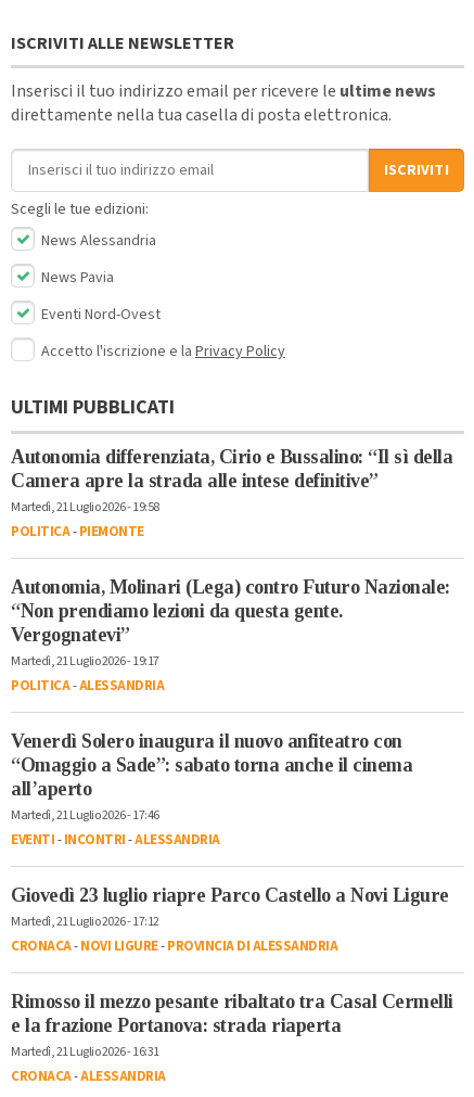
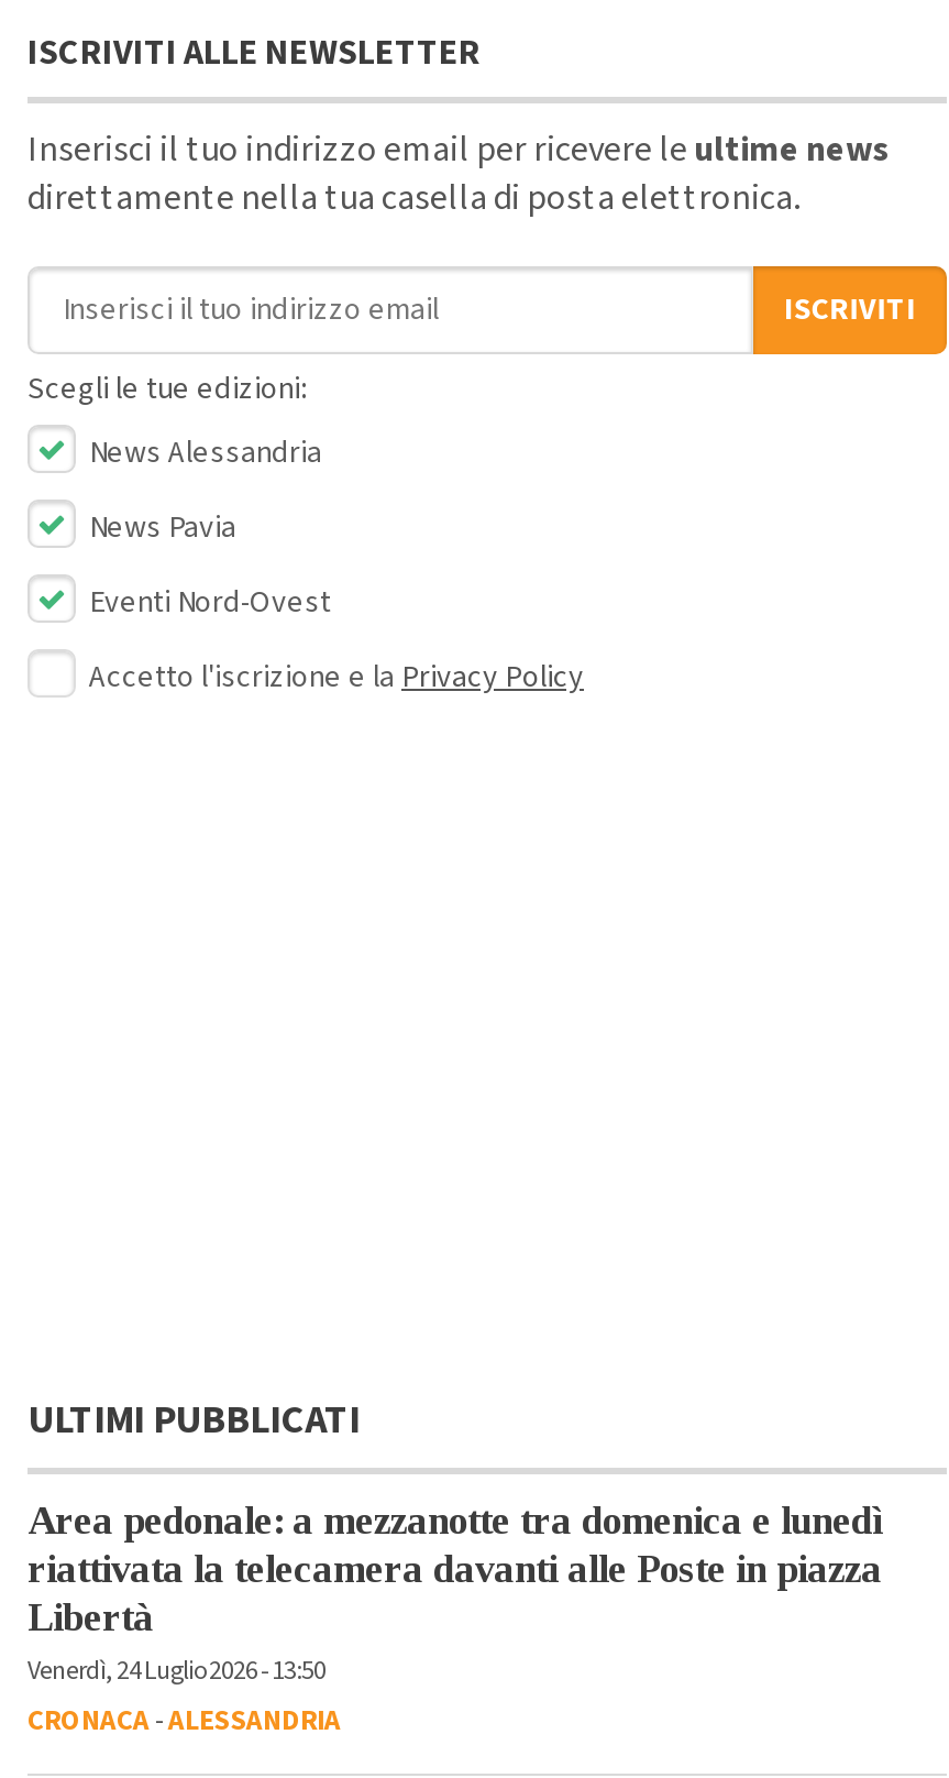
moved [11,394,175,421] -> [27,1393,360,1448]: ULTIMI PUBBLICATI
[11,446,453,1061] Autonomia differenziata, Cirio e Bussalino: “Il sì della | Camera apre la strada alle intese definitive” | Martedì, 21 Luglio 2026 - 19:58 | POLITICA-PIEMONTE | Autonomia, Molinari (Lega) contro Futuro Nazionale: | “Non prendiamo lezioni da questa gente. | Vergognatevi” | Martedì, 21 Luglio 2026 - 19:17 | POLITICA-ALESSANDRIA | Venerdì Solero inaugura il nuovo anfiteatro con | “Omaggio a Sade”: sabato torna anche il cinema | all’aperto | Martedì, 21 Luglio 2026 - 17:46 | EVENTI-INCONTRI-ALESSANDRIA | Giovedì 23 luglio riapre Parco Castello a Novi Ligure | Martedì, 21 Luglio 2026 - 17:12 | CRONACA-NOVI LIGURE-PROVINCIA DI ALESSANDRIA | Rimosso il mezzo pesante ribaltato tra Casal Cermelli | e la frazione Portanova: strada riaperta | Martedì, 21 Luglio 2026 - 16:31 -> [27,1499,884,1690] Area pedonale: a mezzanotte tra domenica e lunedì | riattivata la telecamera davanti alle Poste in piazza | Libertà | Venerdì, 24 Luglio 2026 - 13:50

